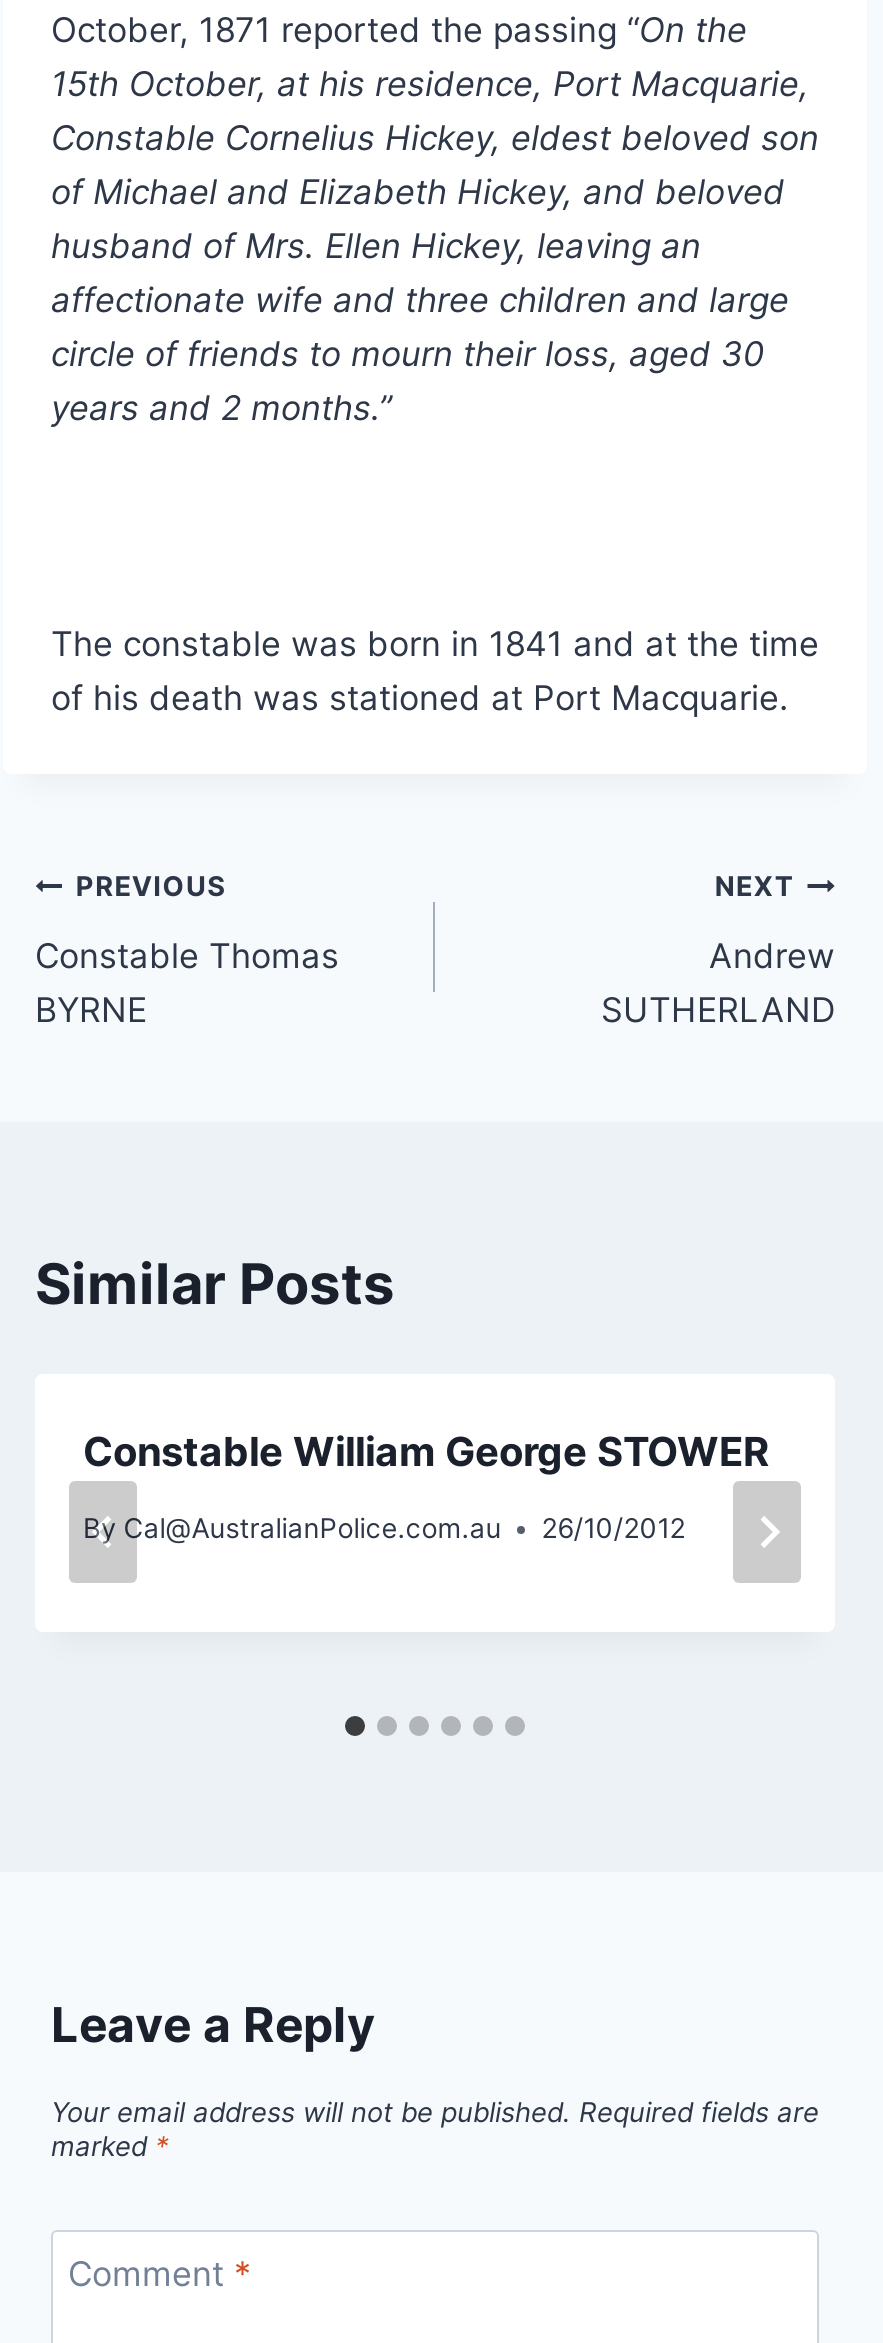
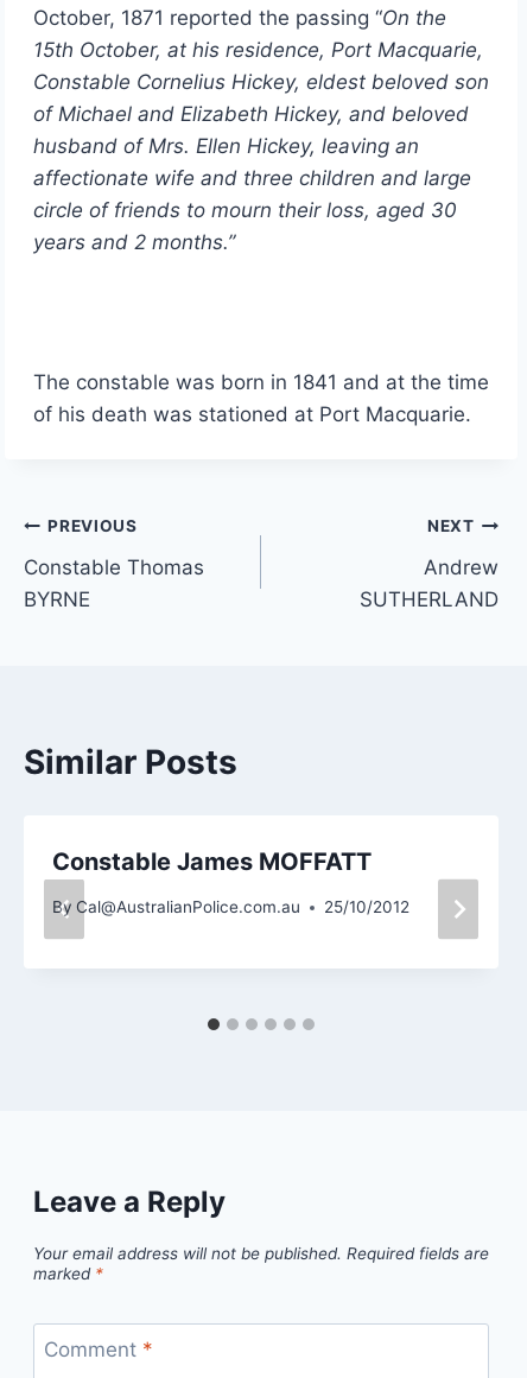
[83,1427,769,1475] Constable William George STOWER -> [52,847,372,875] Constable James MOFFATT
[83,1512,685,1544] By Cal@AustralianPolice.com.au 26/10/2012 -> [52,897,410,916] By Cal@AustralianPolice.com.au 25/10/2012

